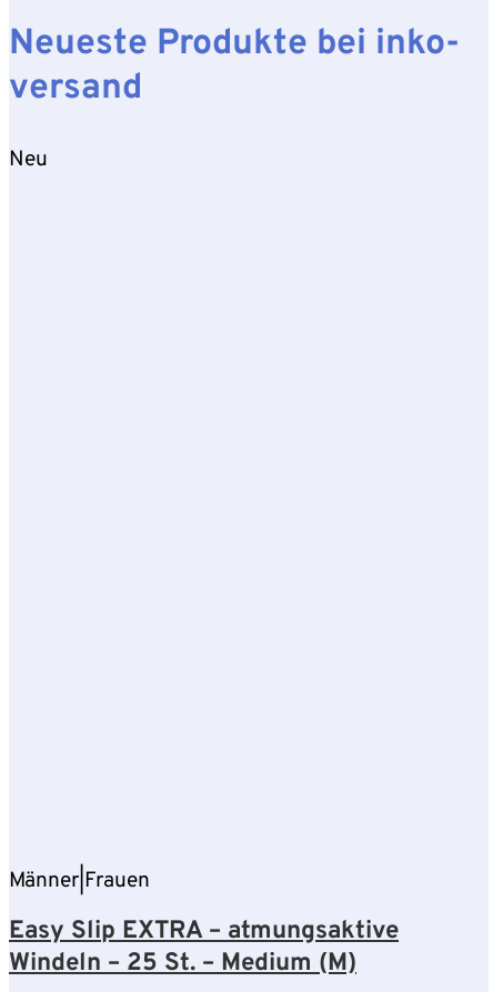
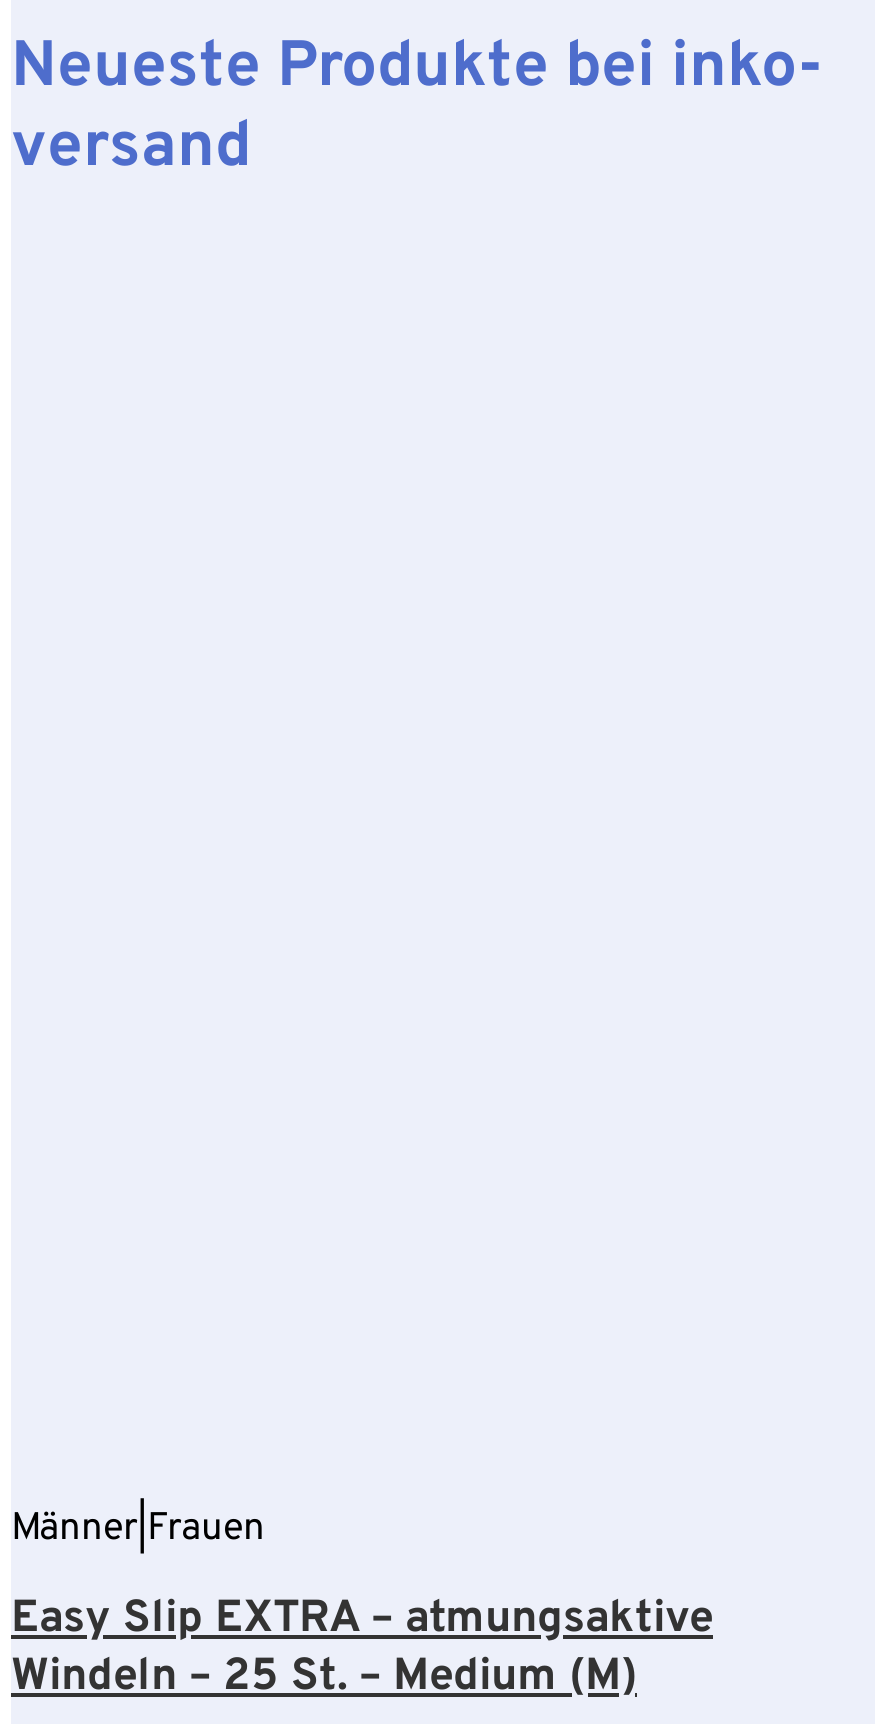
[9,146,48,173] Neu -> none

